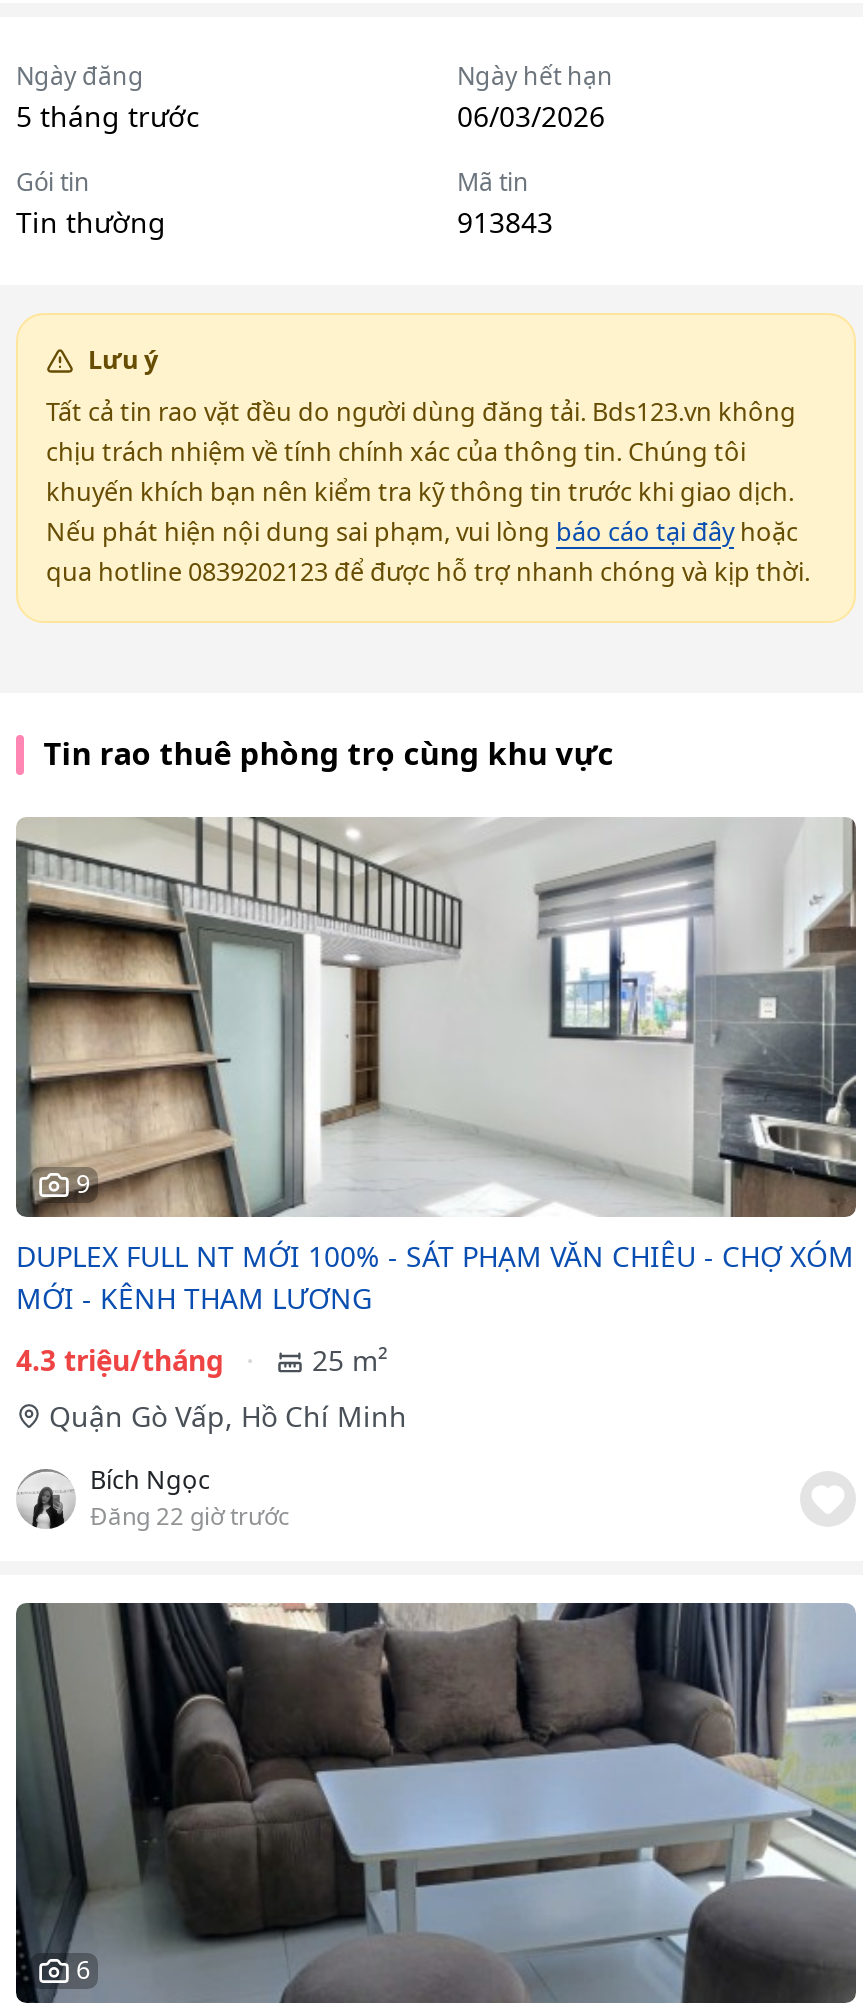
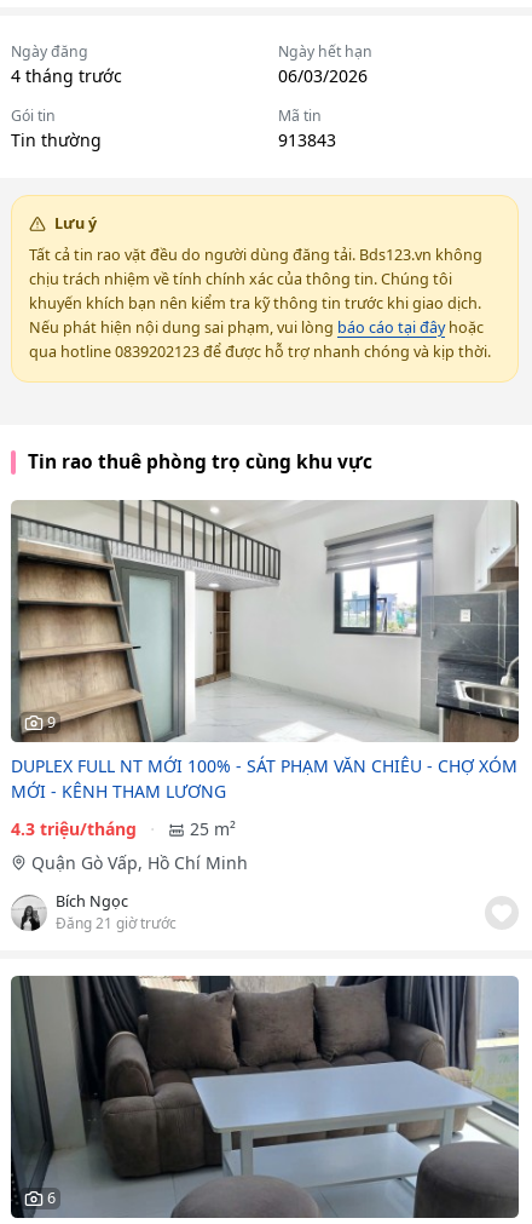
[16,96,200,134] 5 tháng trước -> [11,64,122,87] 4 tháng trước
[90,1499,290,1531] Đăng 22 giờ trước -> [56,913,177,932] Đăng 21 giờ trước

